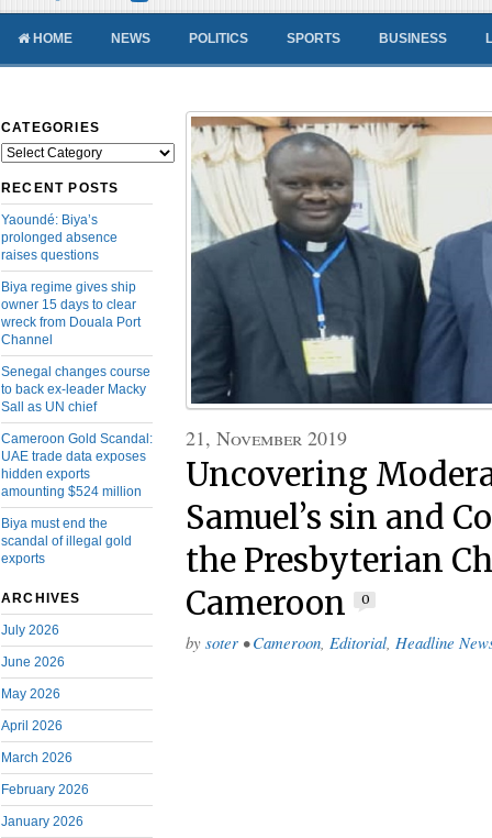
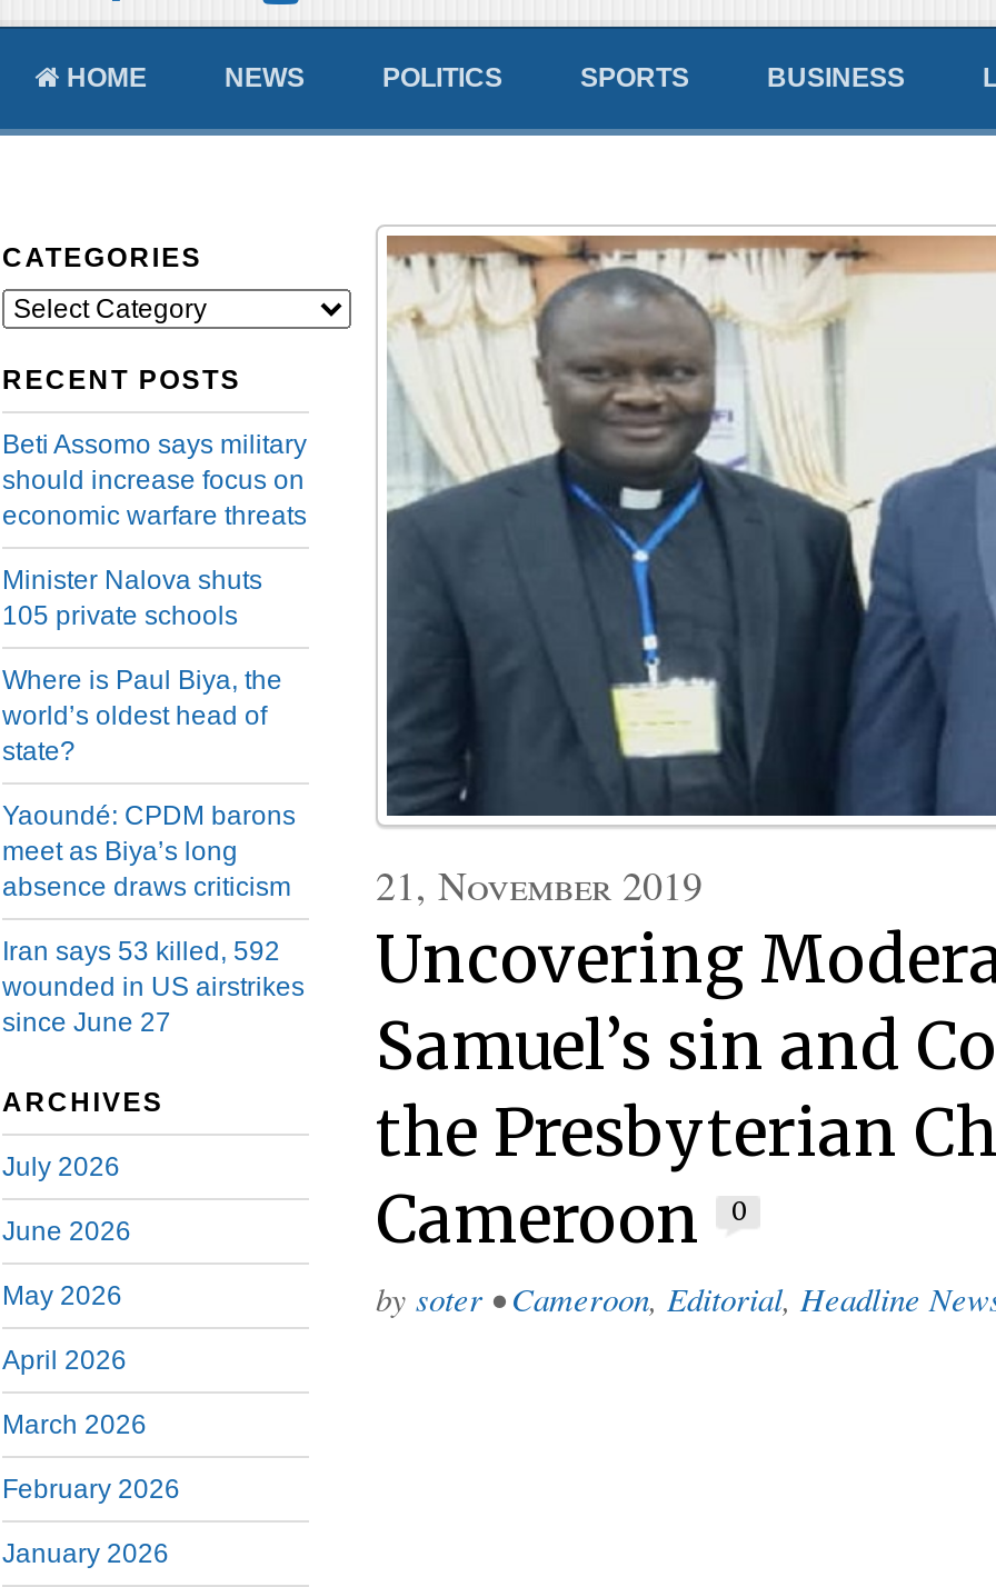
[1,212,118,263] Yaoundé: Biya’s | prolonged absence | raises questions -> [2,429,307,531] Beti Assomo says military | should increase focus on | economic warfare threats
[1,279,141,348] Biya regime gives ship | owner 15 days to clear | wreck from Douala Port | Channel -> [2,565,262,631] Minister Nalova shuts | 105 private schools
[1,364,150,415] Senegal changes course | to back ex-leader Macky | Sall as UN chief -> [2,665,282,767] Where is Paul Biya, the | world’s oldest head of | state?
[1,431,153,499] Cameroon Gold Scandal: | UAE trade data exposes | hidden exports | amounting $524 million -> [2,800,296,902] Yaoundé: CPDM barons | meet as Biya’s long | absence draws criticism
[1,516,132,566] Biya must end the | scandal of illegal gold | exports -> [2,936,305,1038] Iran says 53 killed, 592 | wounded in US airstrikes | since June 27

